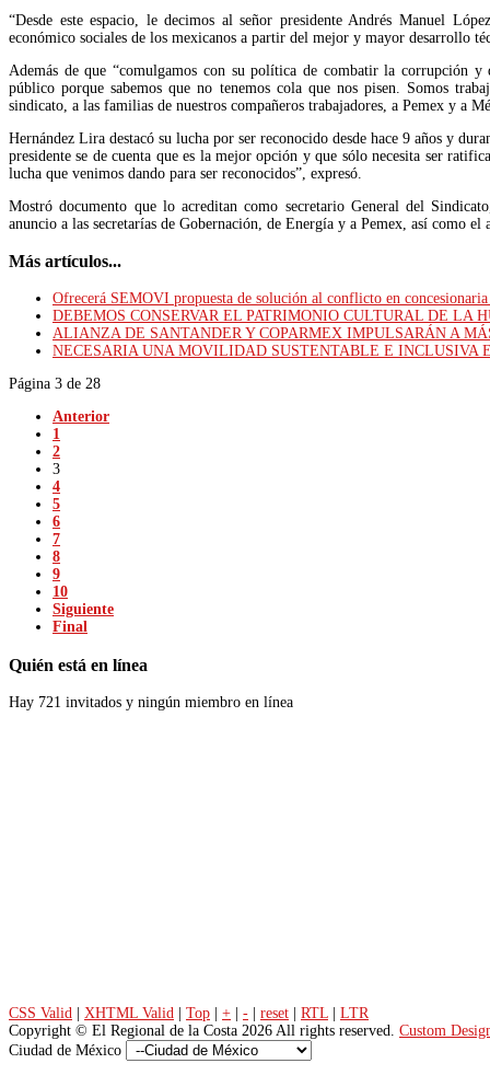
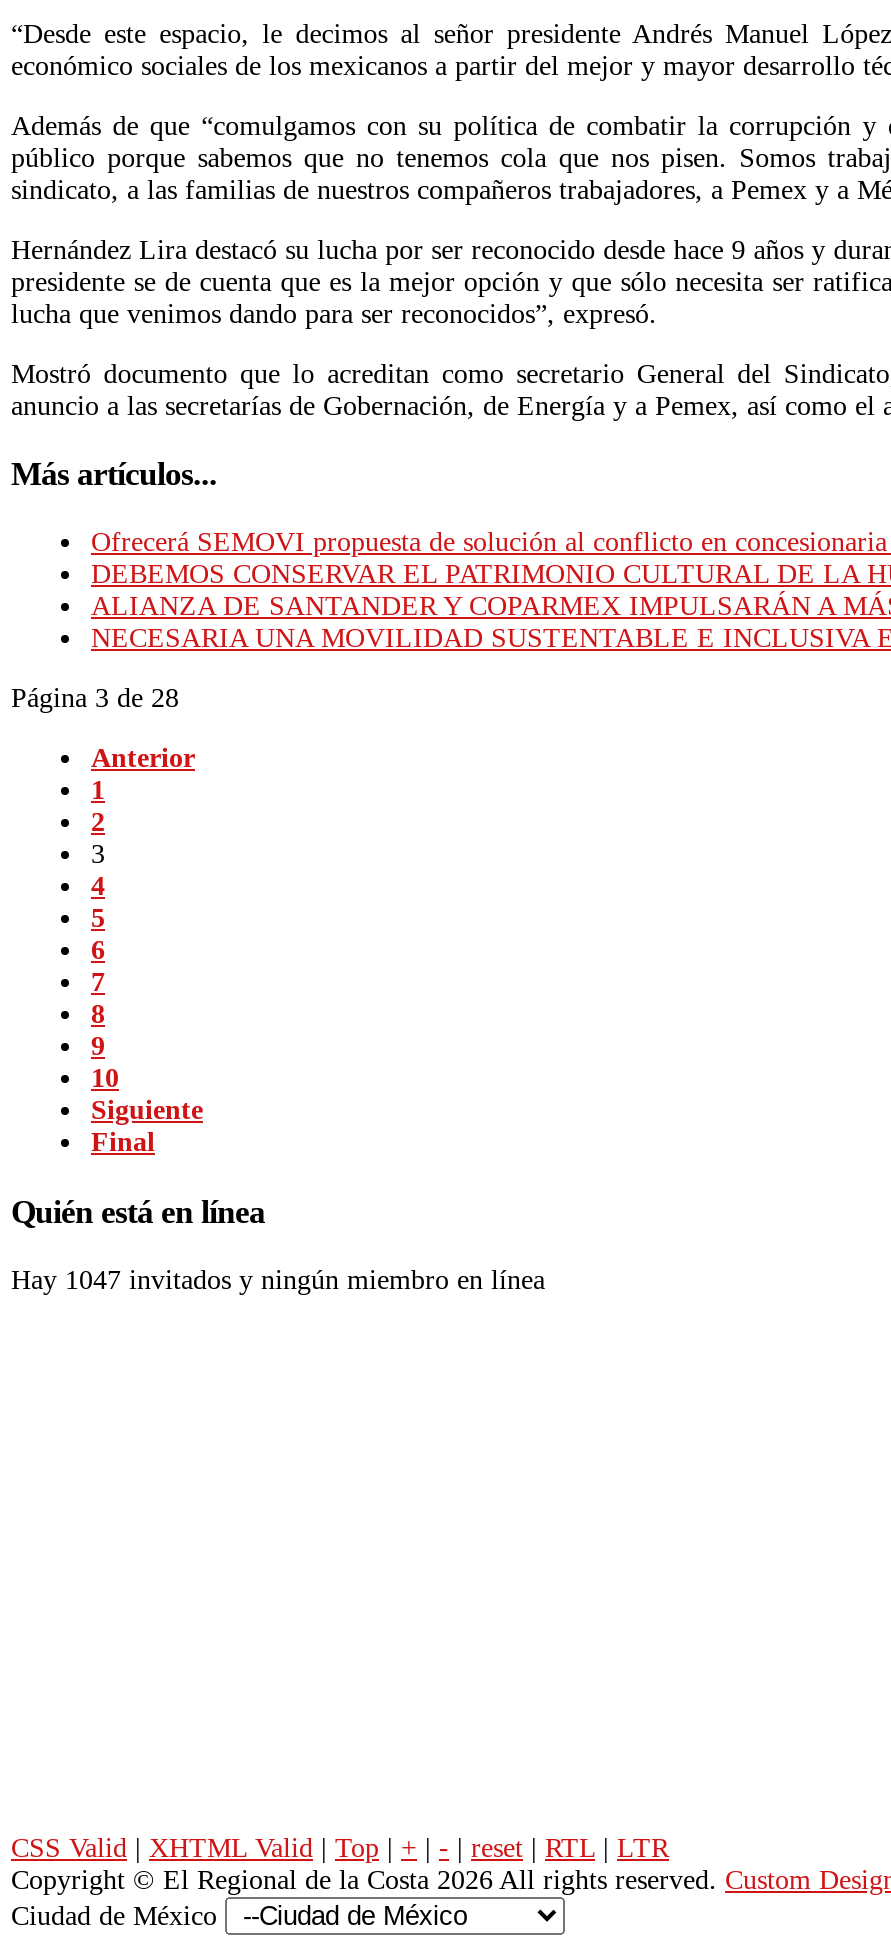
[9,694,293,711] Hay 721 invitados y ningún miembro en línea -> [11,1265,545,1295] Hay 1047 invitados y ningún miembro en línea

